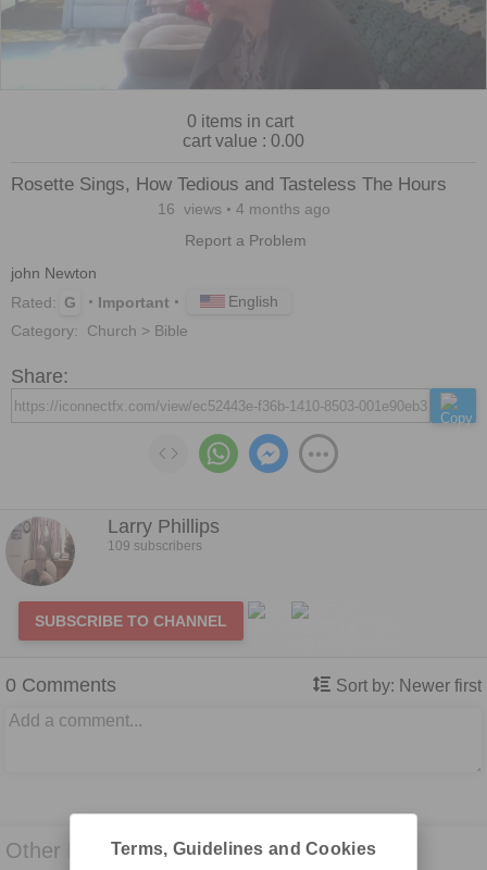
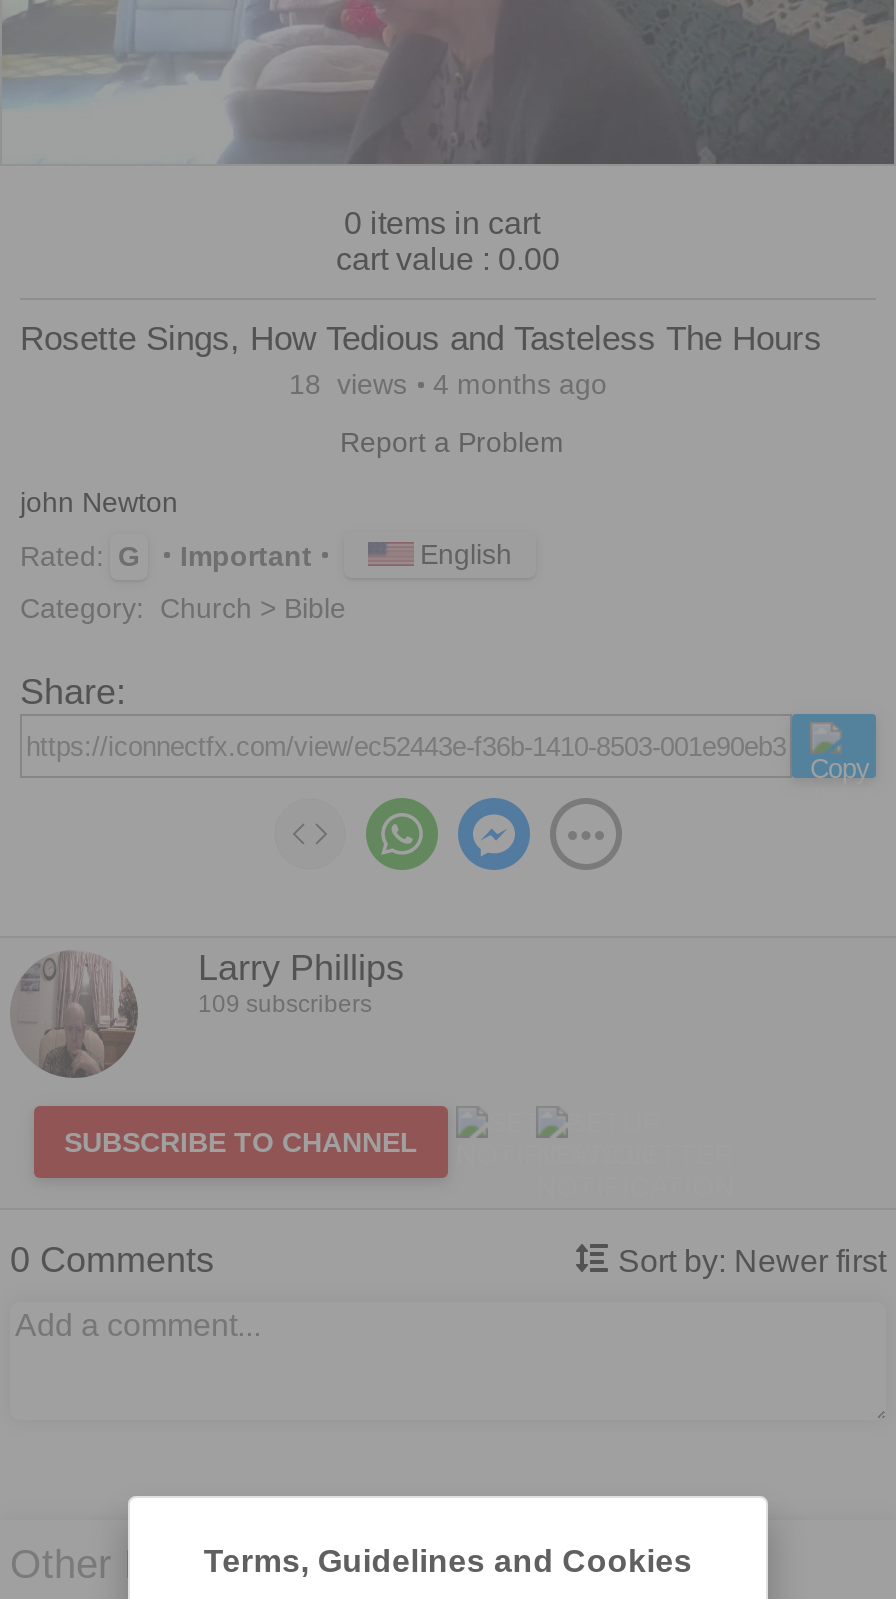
[157,200,330,217] 16 views 4 months ago -> [289,368,607,400] 18 views 4 months ago

